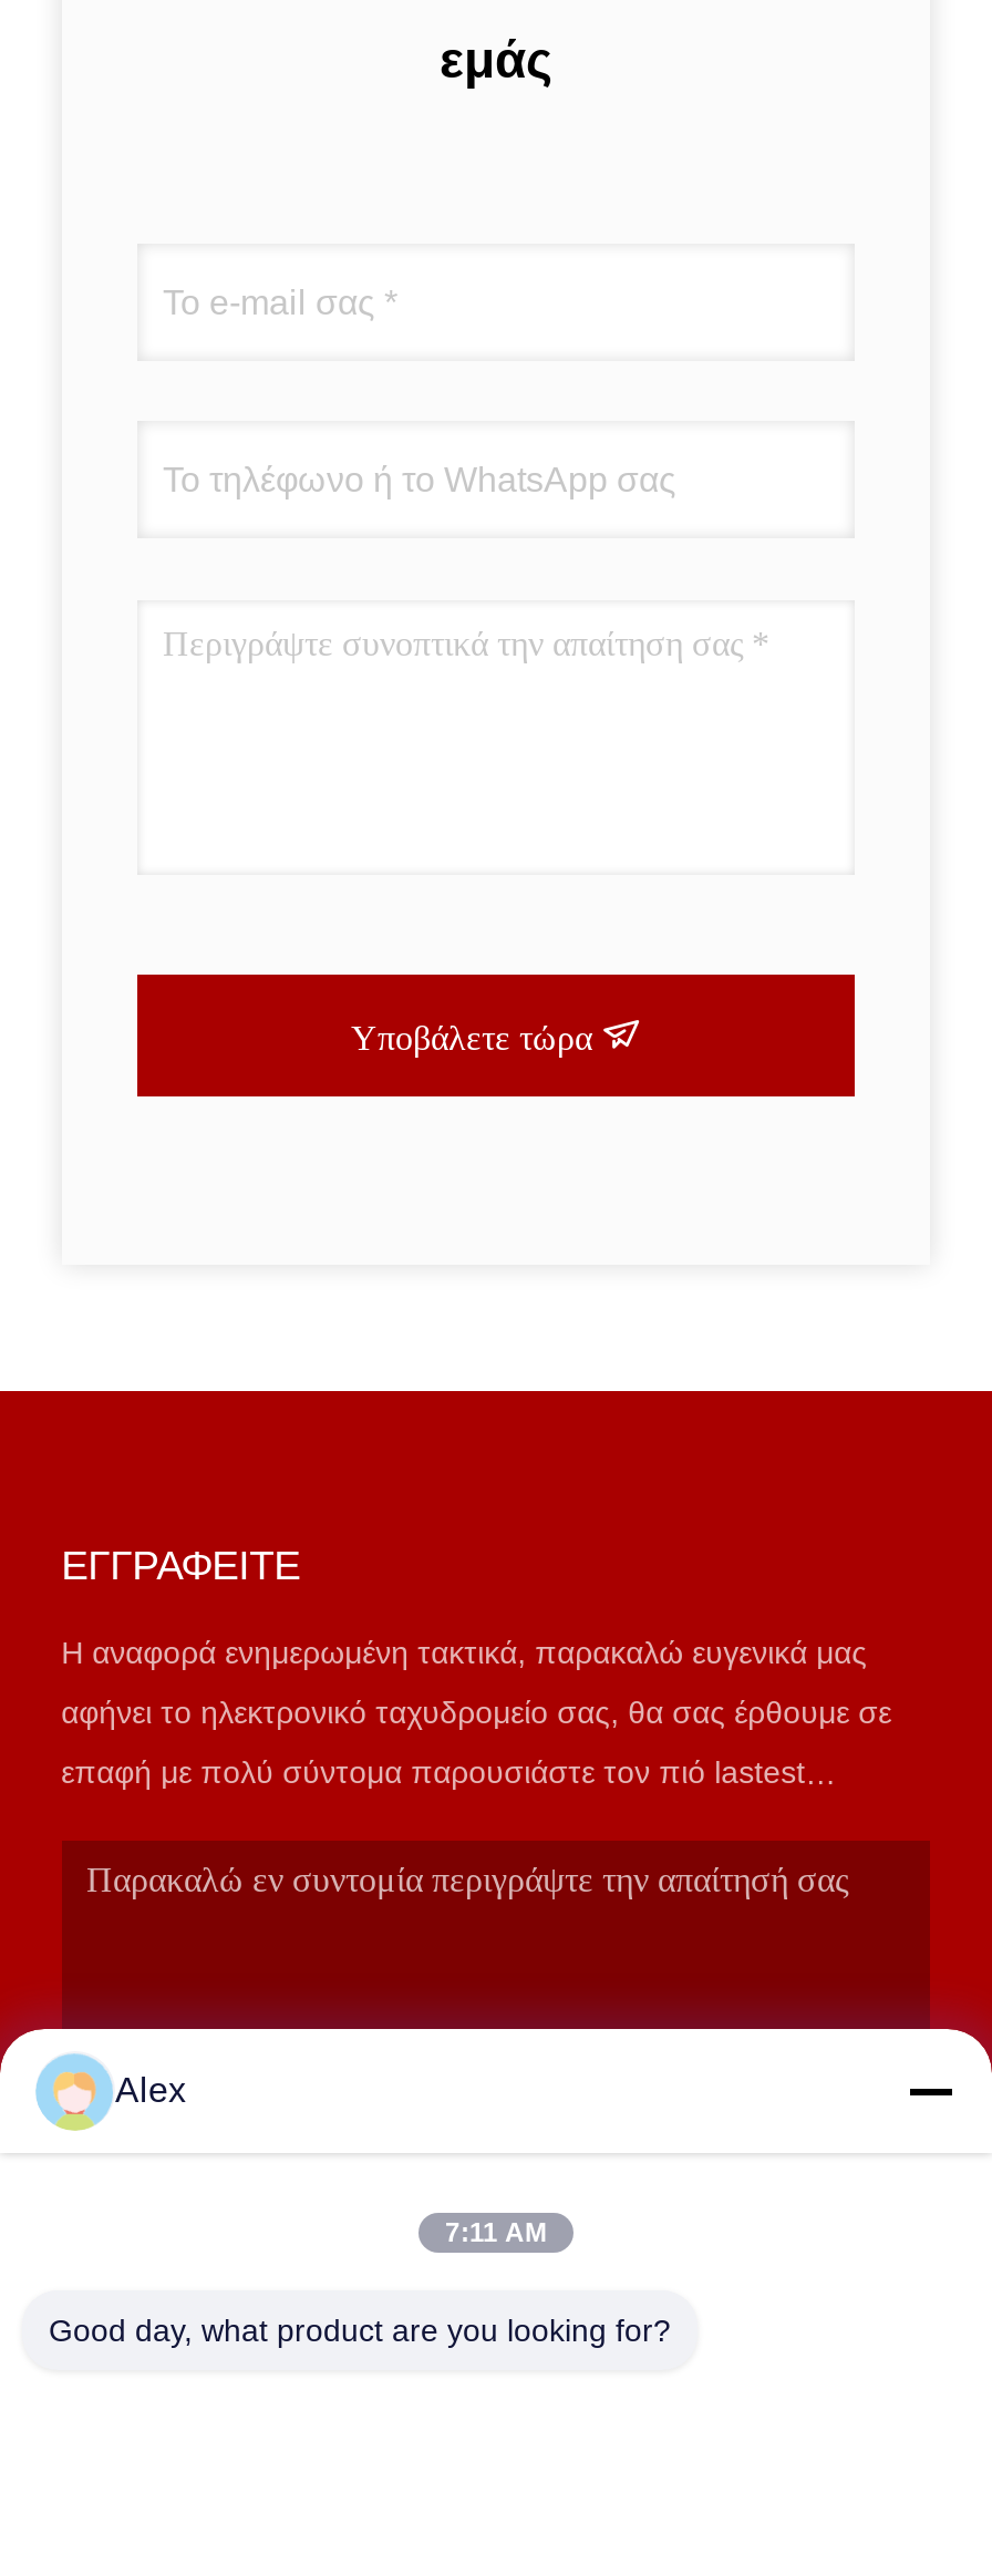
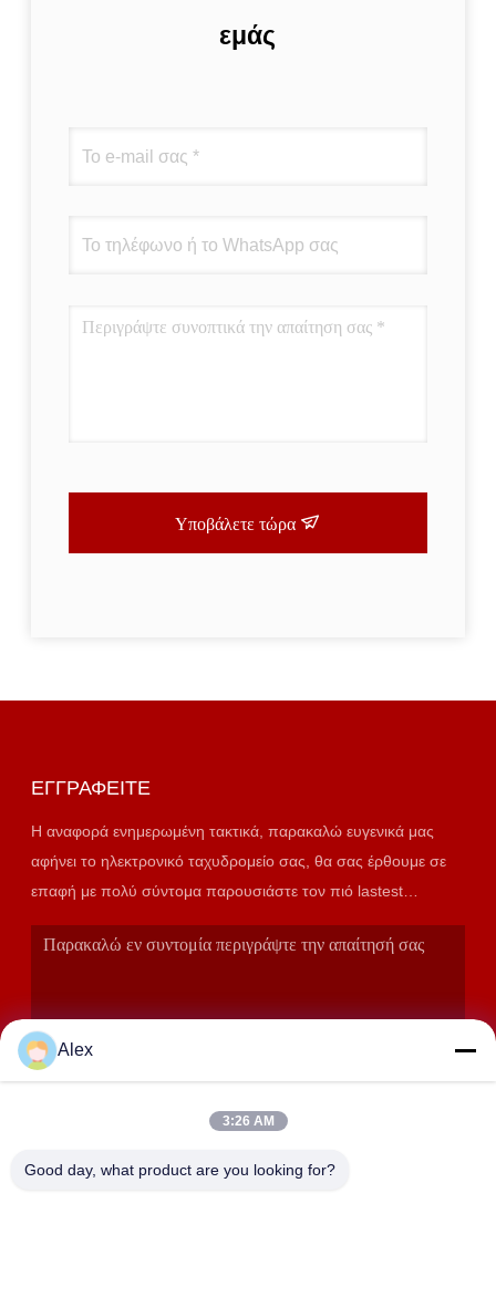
[445,2217,547,2248] 7:11 AM -> [222,1113,274,1129] 3:26 AM

